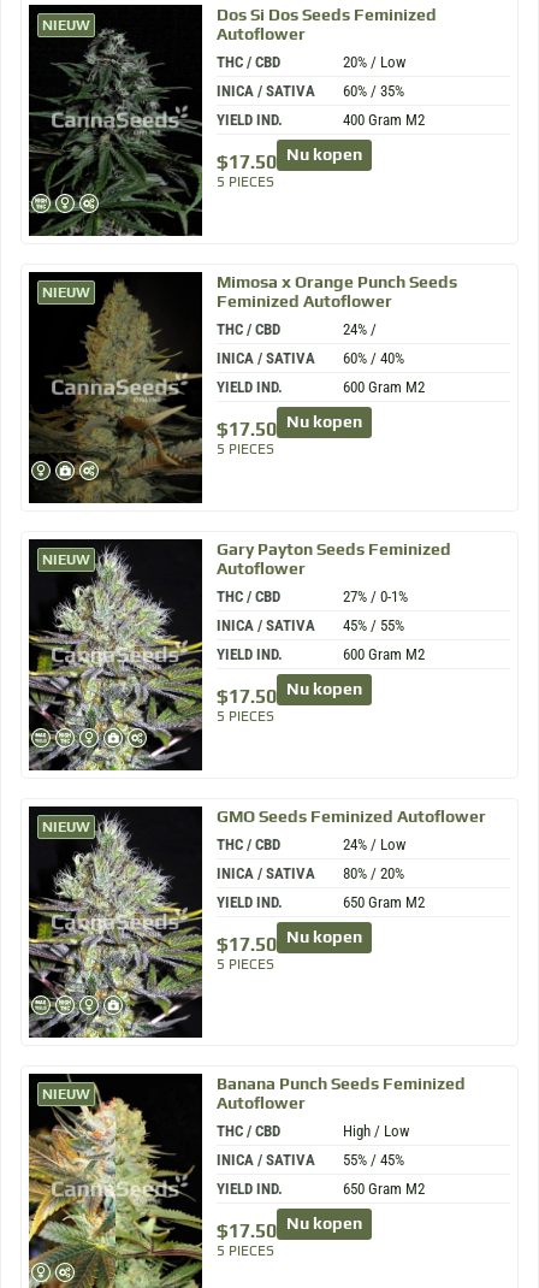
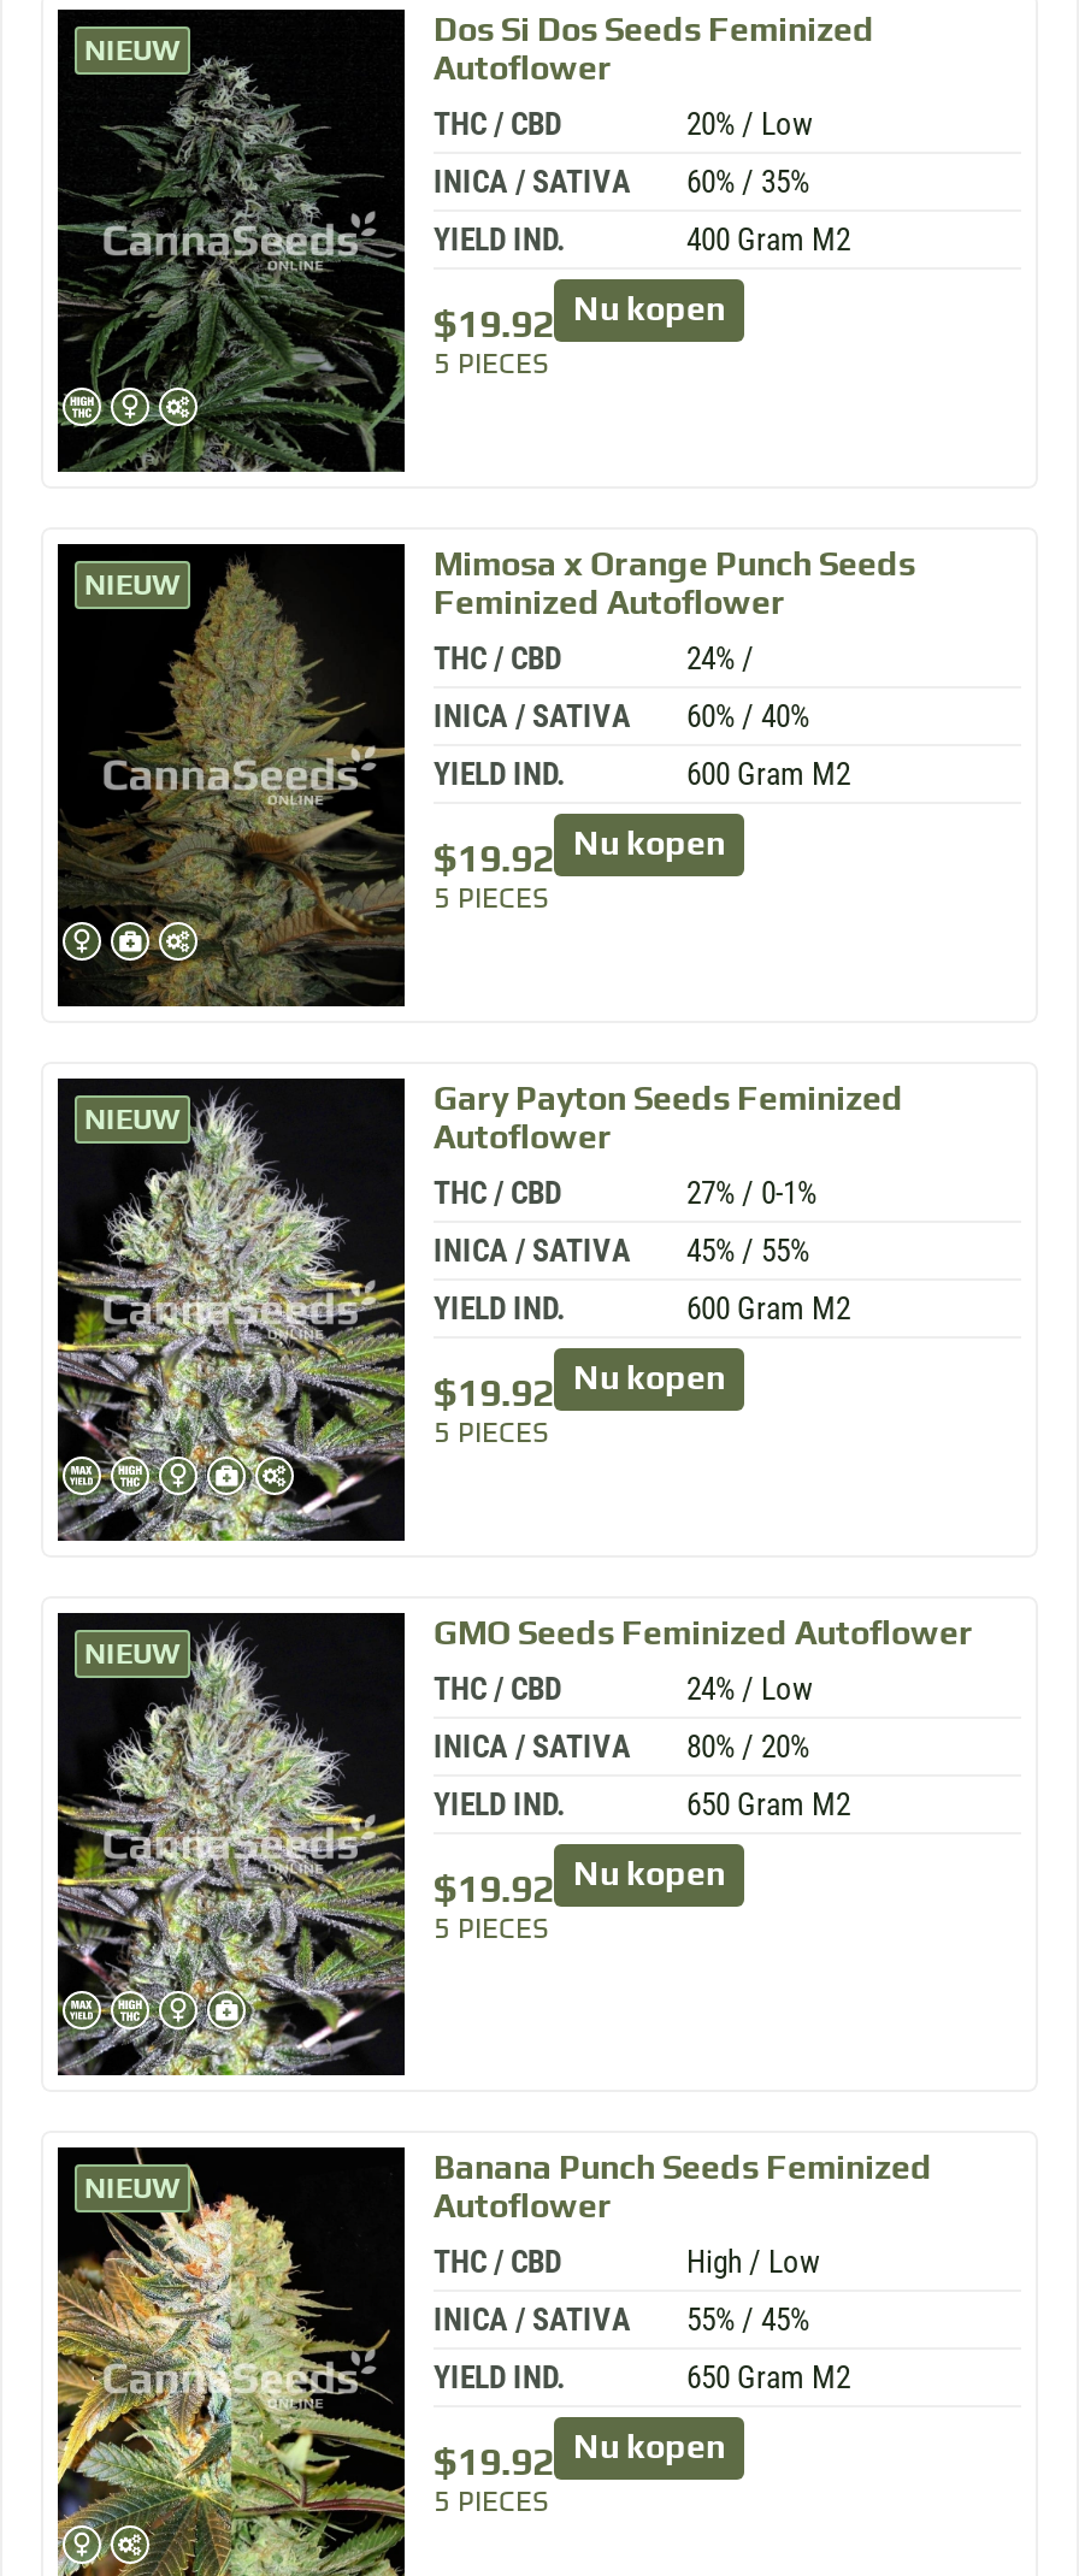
[217,144,362,173] $17.50 Nu kopen -> [434,288,725,346] $19.92 Nu kopen
[217,411,362,440] $17.50 Nu kopen -> [434,822,725,880] $19.92 Nu kopen
[217,678,362,707] $17.50 Nu kopen -> [434,1357,725,1415] $19.92 Nu kopen
[217,926,362,955] $17.50 Nu kopen -> [434,1853,725,1911] $19.92 Nu kopen
[217,1213,362,1242] $17.50 Nu kopen -> [434,2426,725,2484] $19.92 Nu kopen

